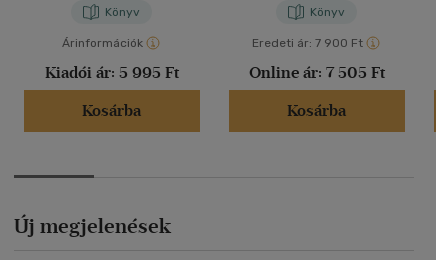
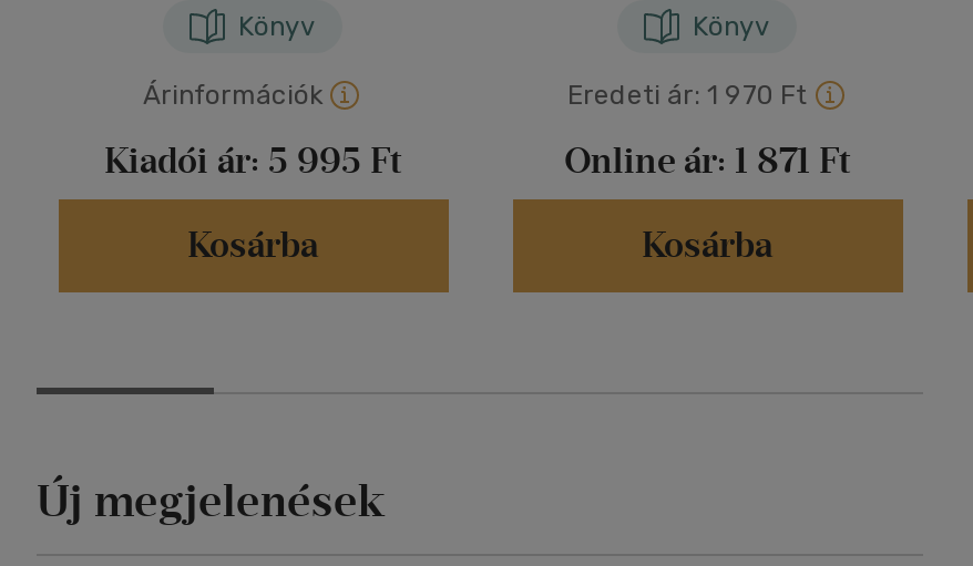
[252,36,363,50] Eredeti ár: 7 900 Ft -> [567,80,807,111] Eredeti ár: 1 970 Ft
[248,63,384,82] Online ár: 7 505 Ft -> [564,140,850,182] Online ár: 1 871 Ft

